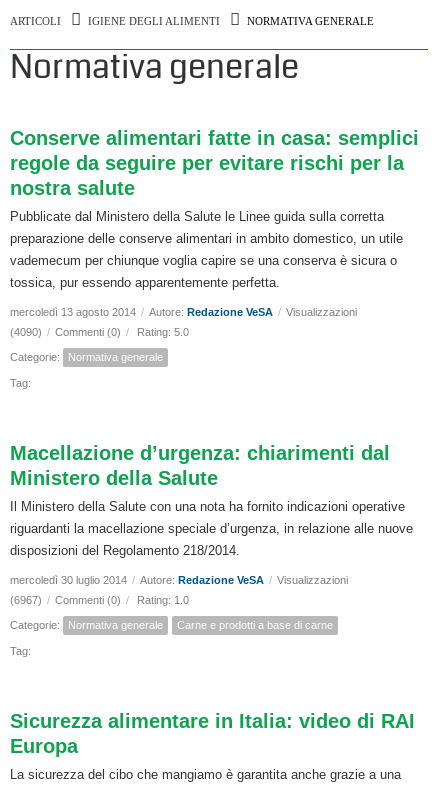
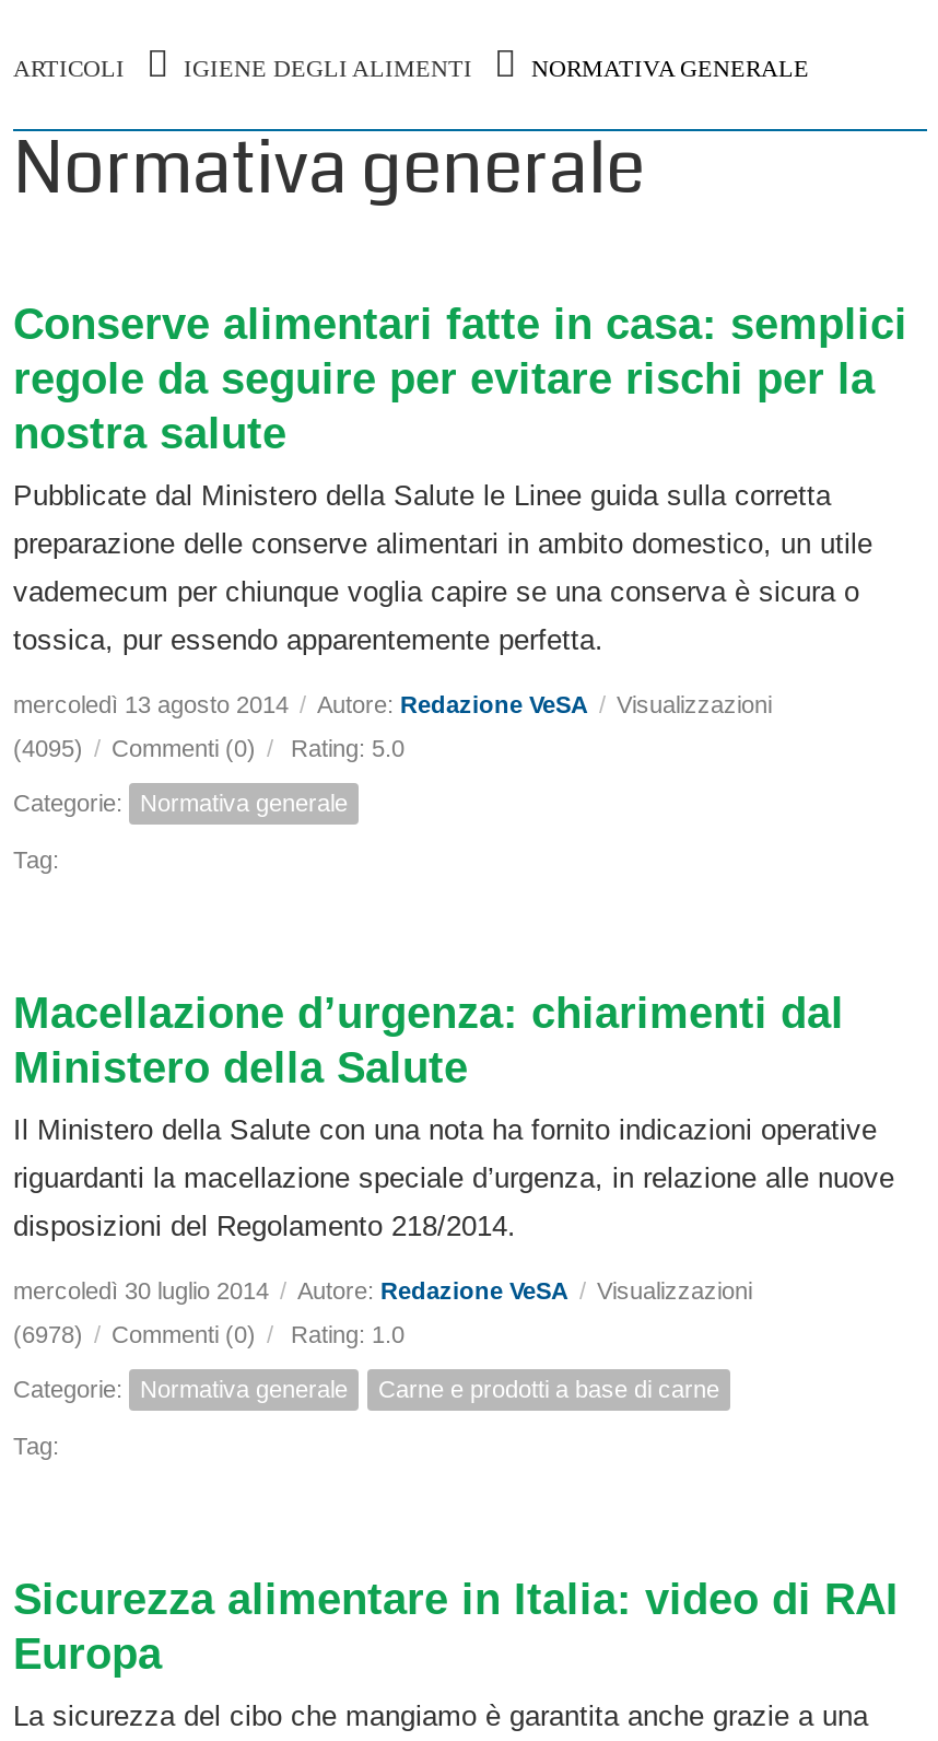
[10,326,192,338] (4090) / Commenti (0) / Rating: 5.0 -> [13,735,411,761] (4095) / Commenti (0) / Rating: 5.0
[10,594,192,606] (6967) / Commenti (0) / Rating: 1.0 -> [13,1321,411,1347] (6978) / Commenti (0) / Rating: 1.0

